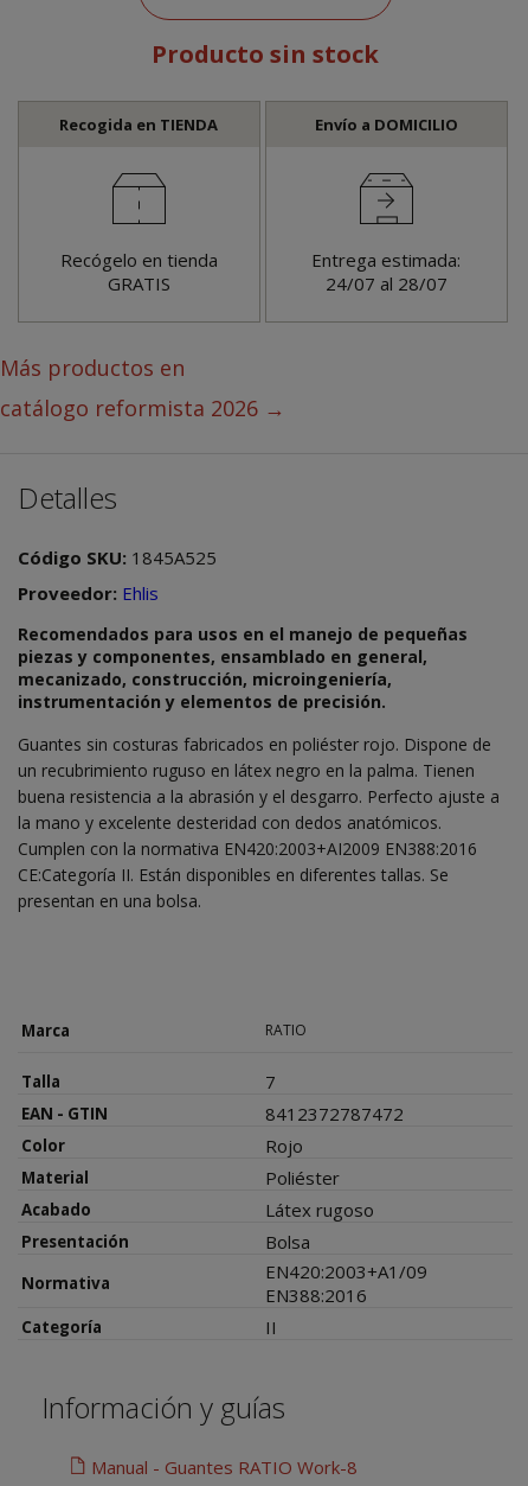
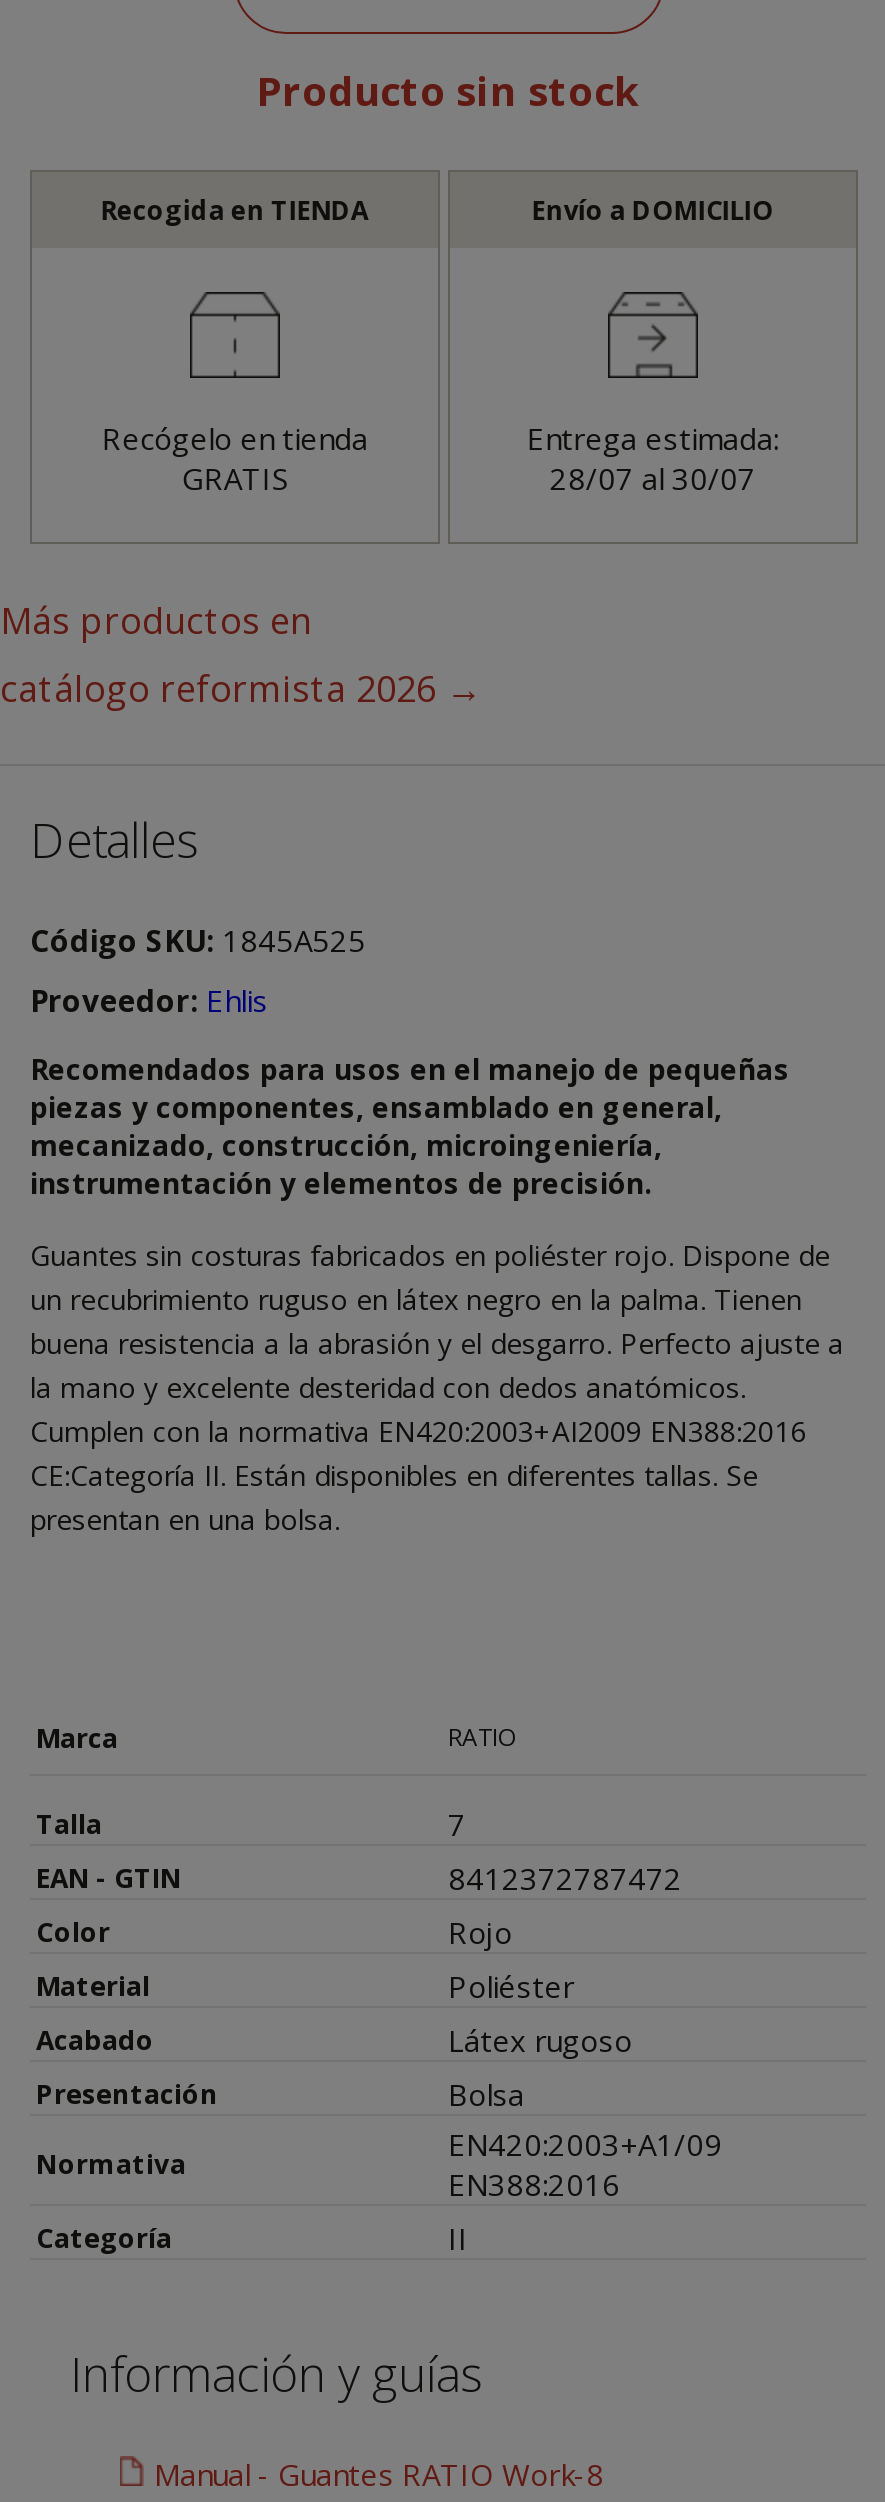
[325,271,447,295] 24/07 al 28/07 -> [550,458,756,498] 28/07 al 30/07

